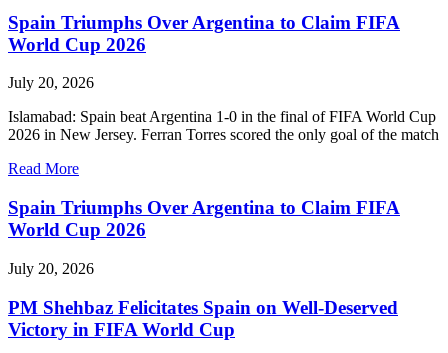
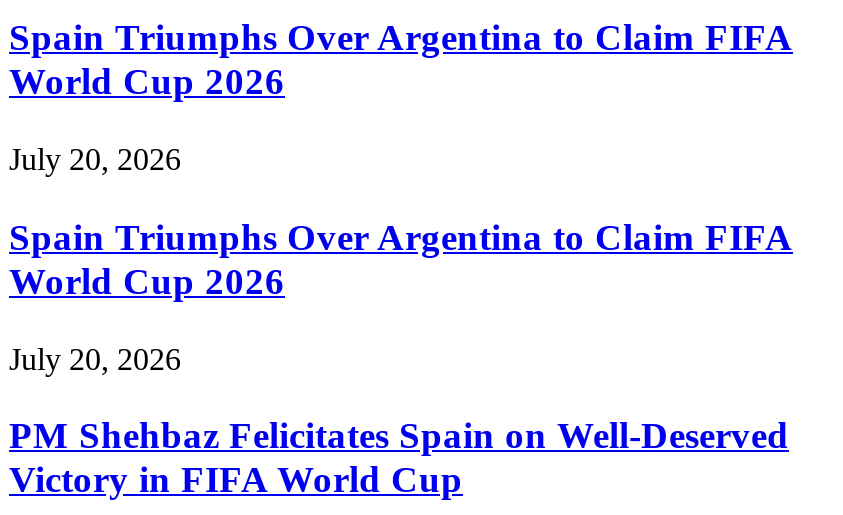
[8,108,439,177] Islamabad: Spain beat Argentina 1-0 in the final of FIFA World Cup | 2026 in New Jersey. Ferran Torres scored the only goal of the match | Read More -> none

